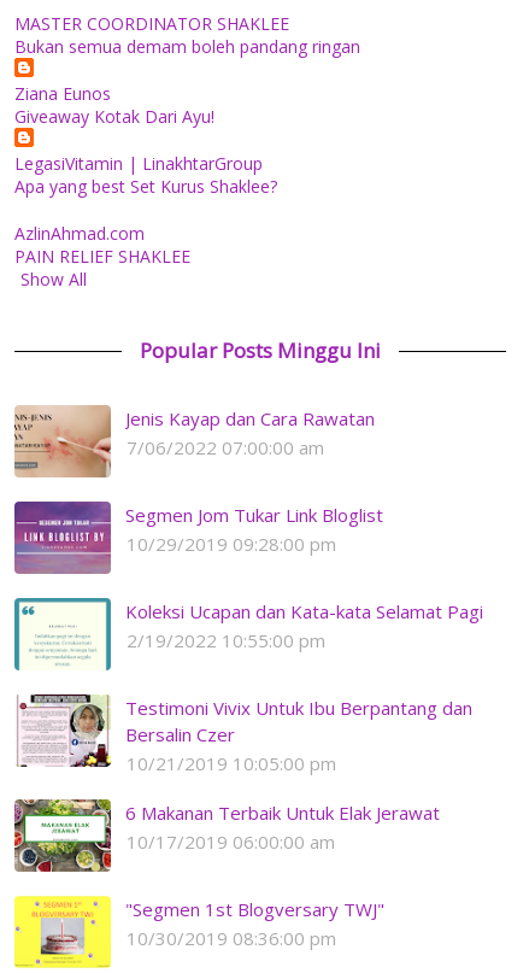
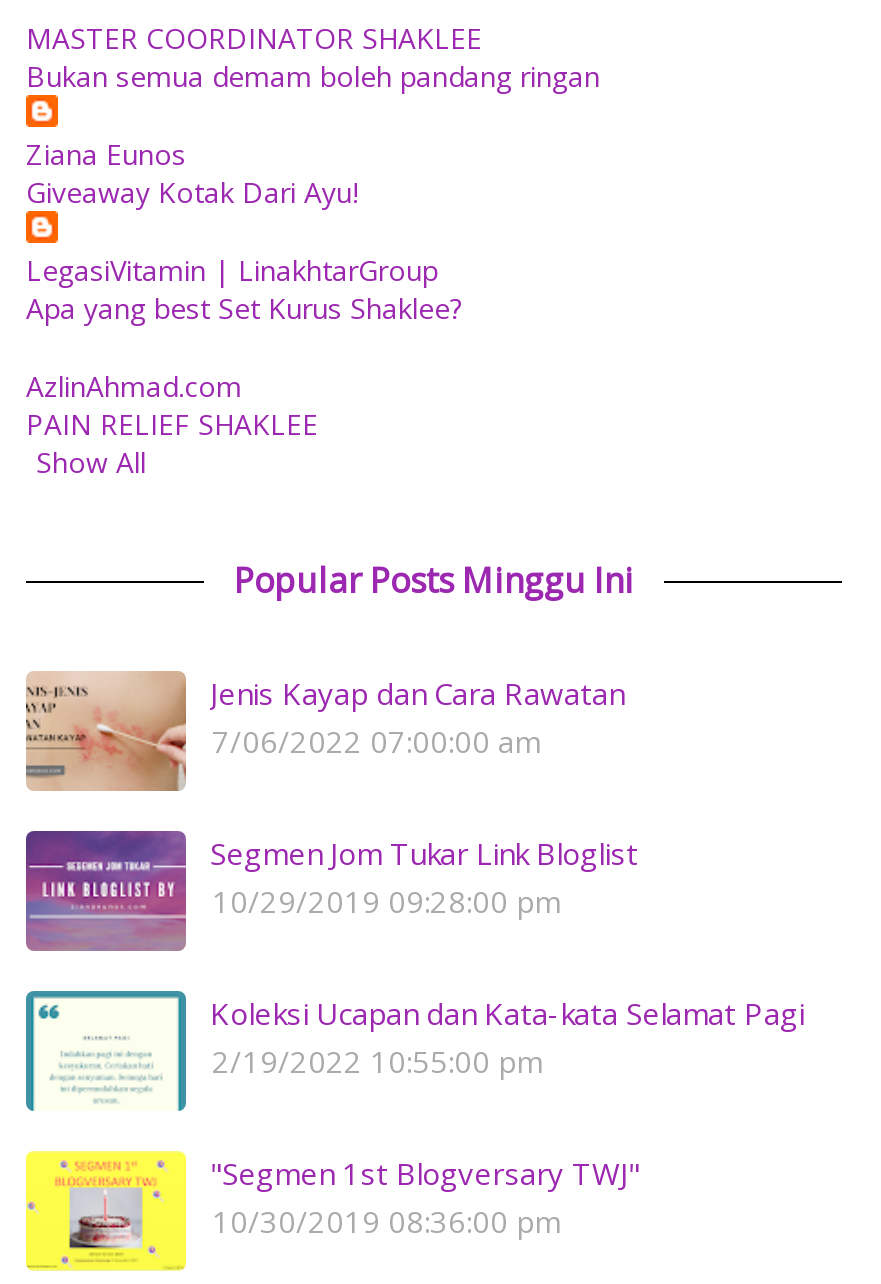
[14,693,472,853] [image] | Testimoni Vivix Untuk Ibu Berpantang dan | Bersalin Czer | 10/21/2019 10:05:00 pm | 6 Makanan Terbaik Untuk Elak Jerawat | 10/17/2019 06:00:00 am -> none
[13,798,112,873] [image] -> none

